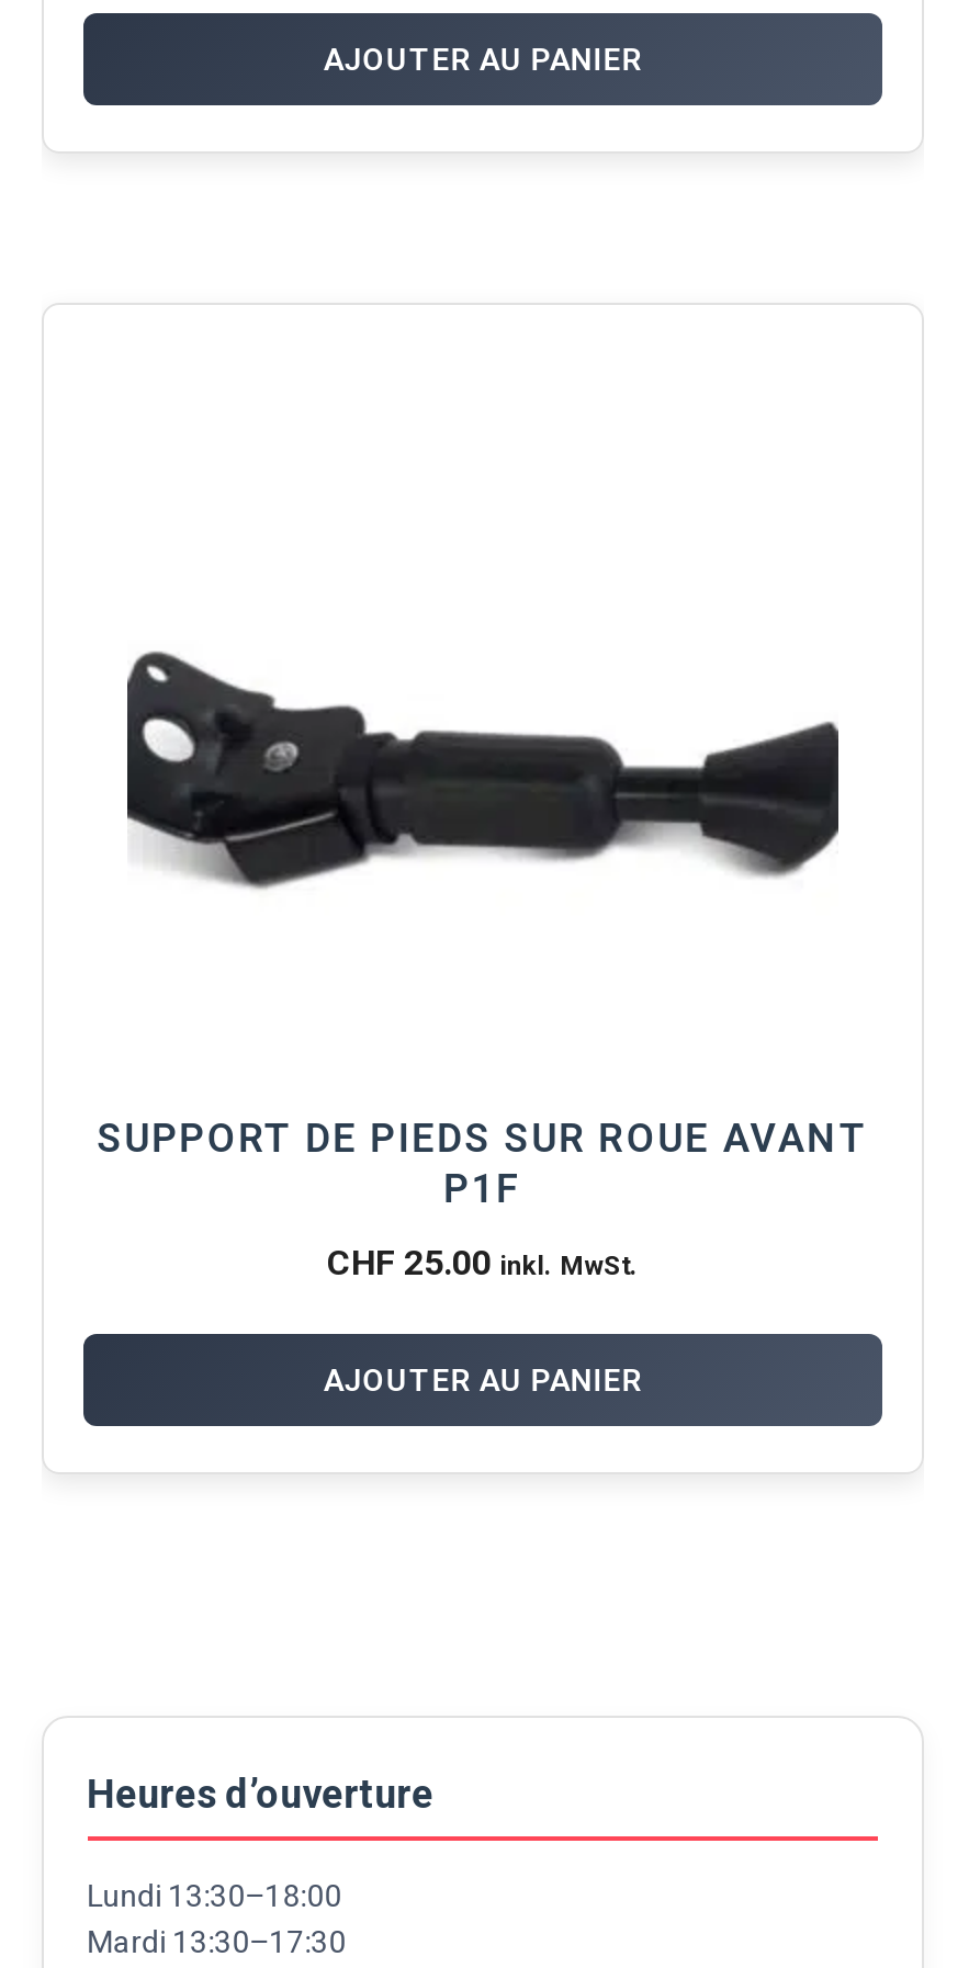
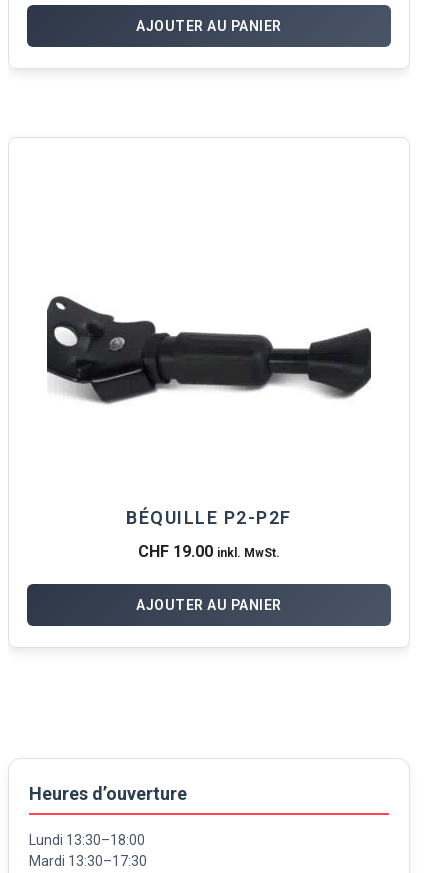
[97,1115,869,1211] SUPPORT DE PIEDS SUR ROUE AVANT | P1F -> [126,507,292,528] BÉQUILLE P2-P2F
[327,1242,639,1284] CHF 25.00 inkl. MwSt. -> [138,542,280,561] CHF 19.00 inkl. MwSt.

